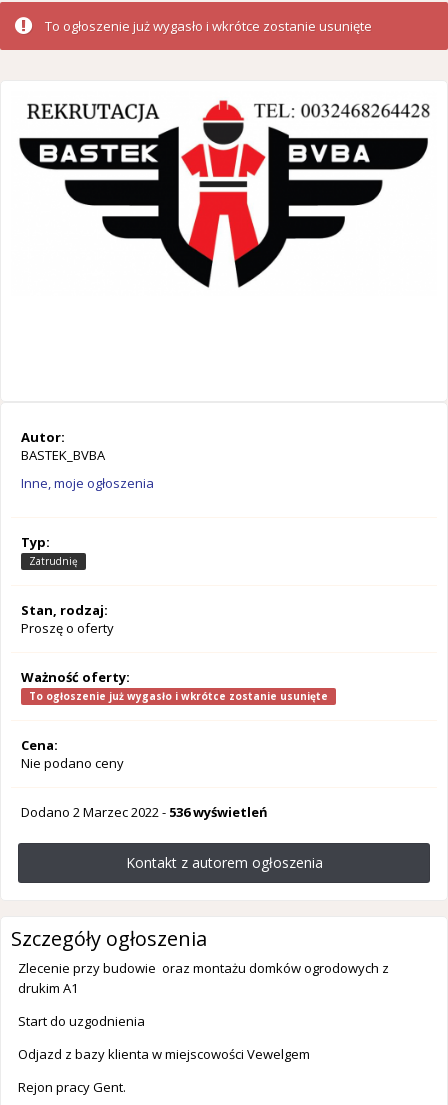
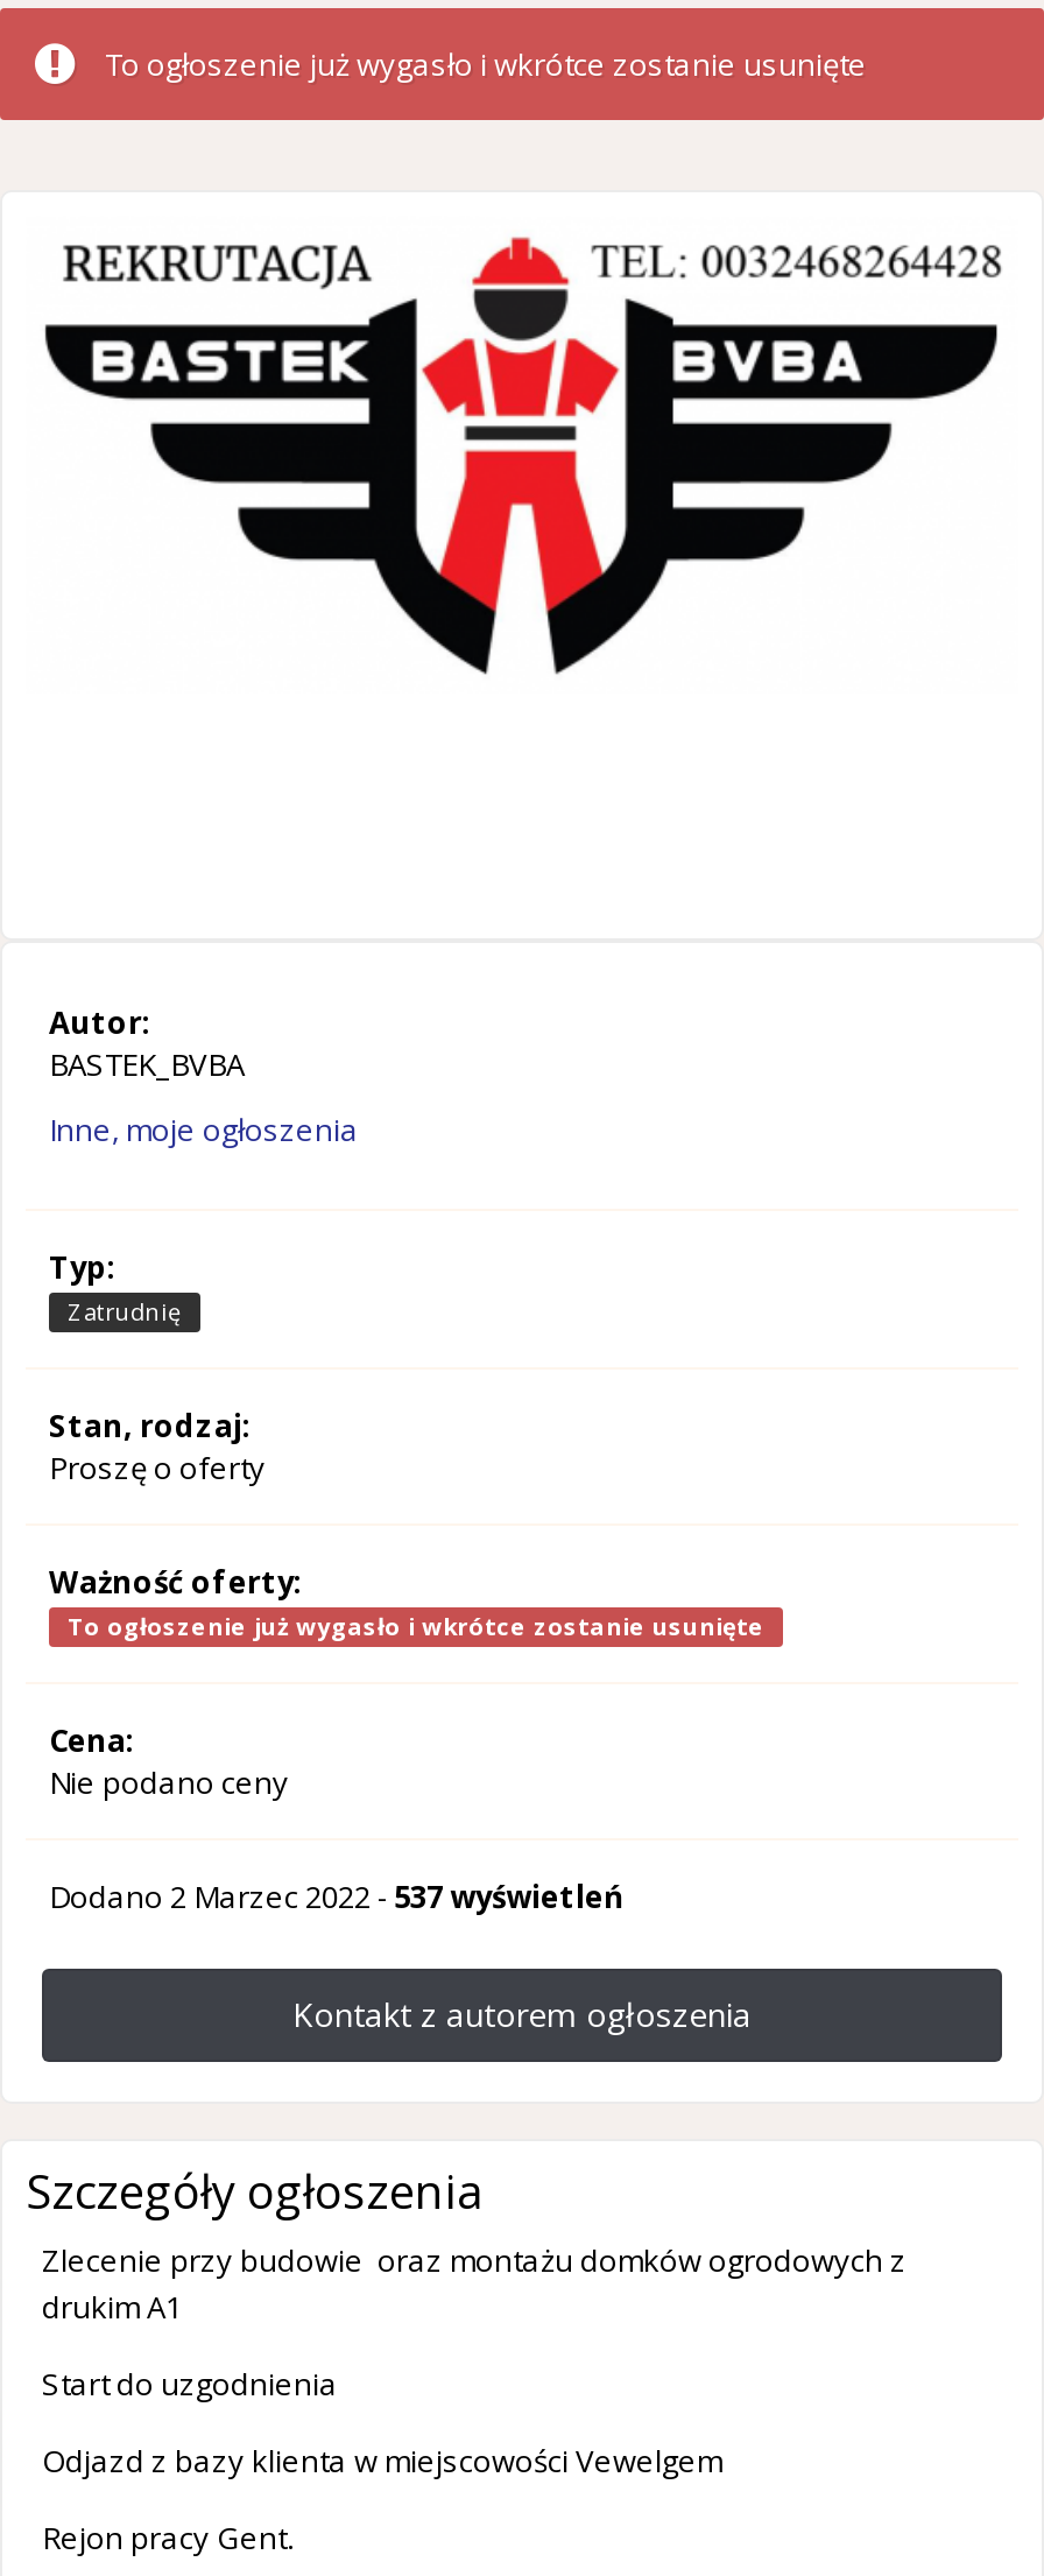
[21,803,268,821] Dodano 2 Marzec 2022 - 536 wyświetleń -> [49,1875,625,1917] Dodano 2 Marzec 2022 - 537 wyświetleń

